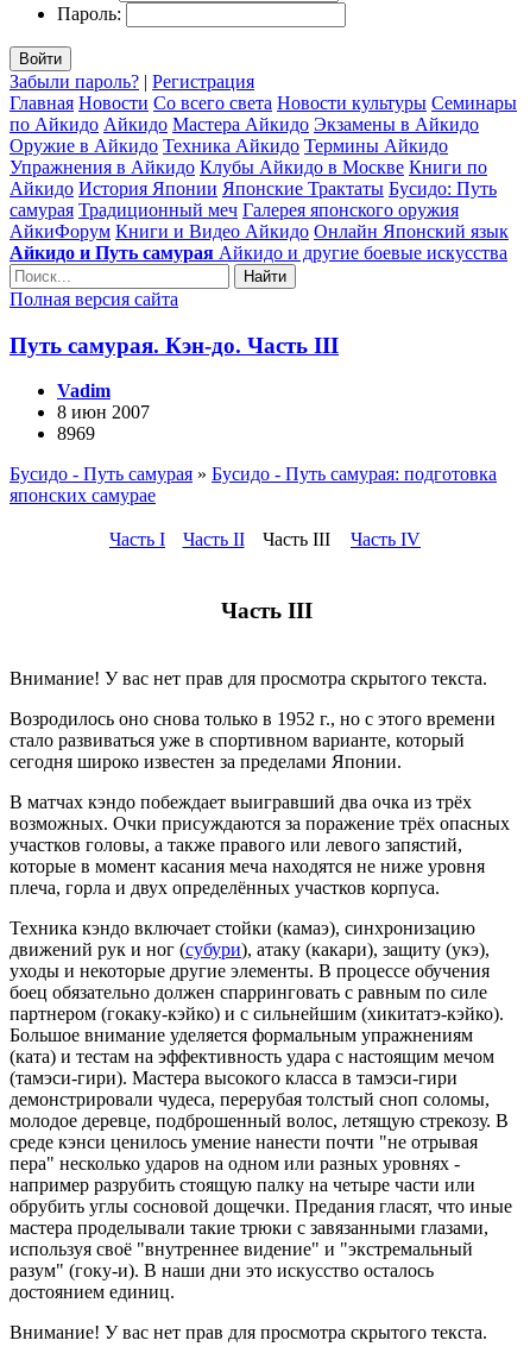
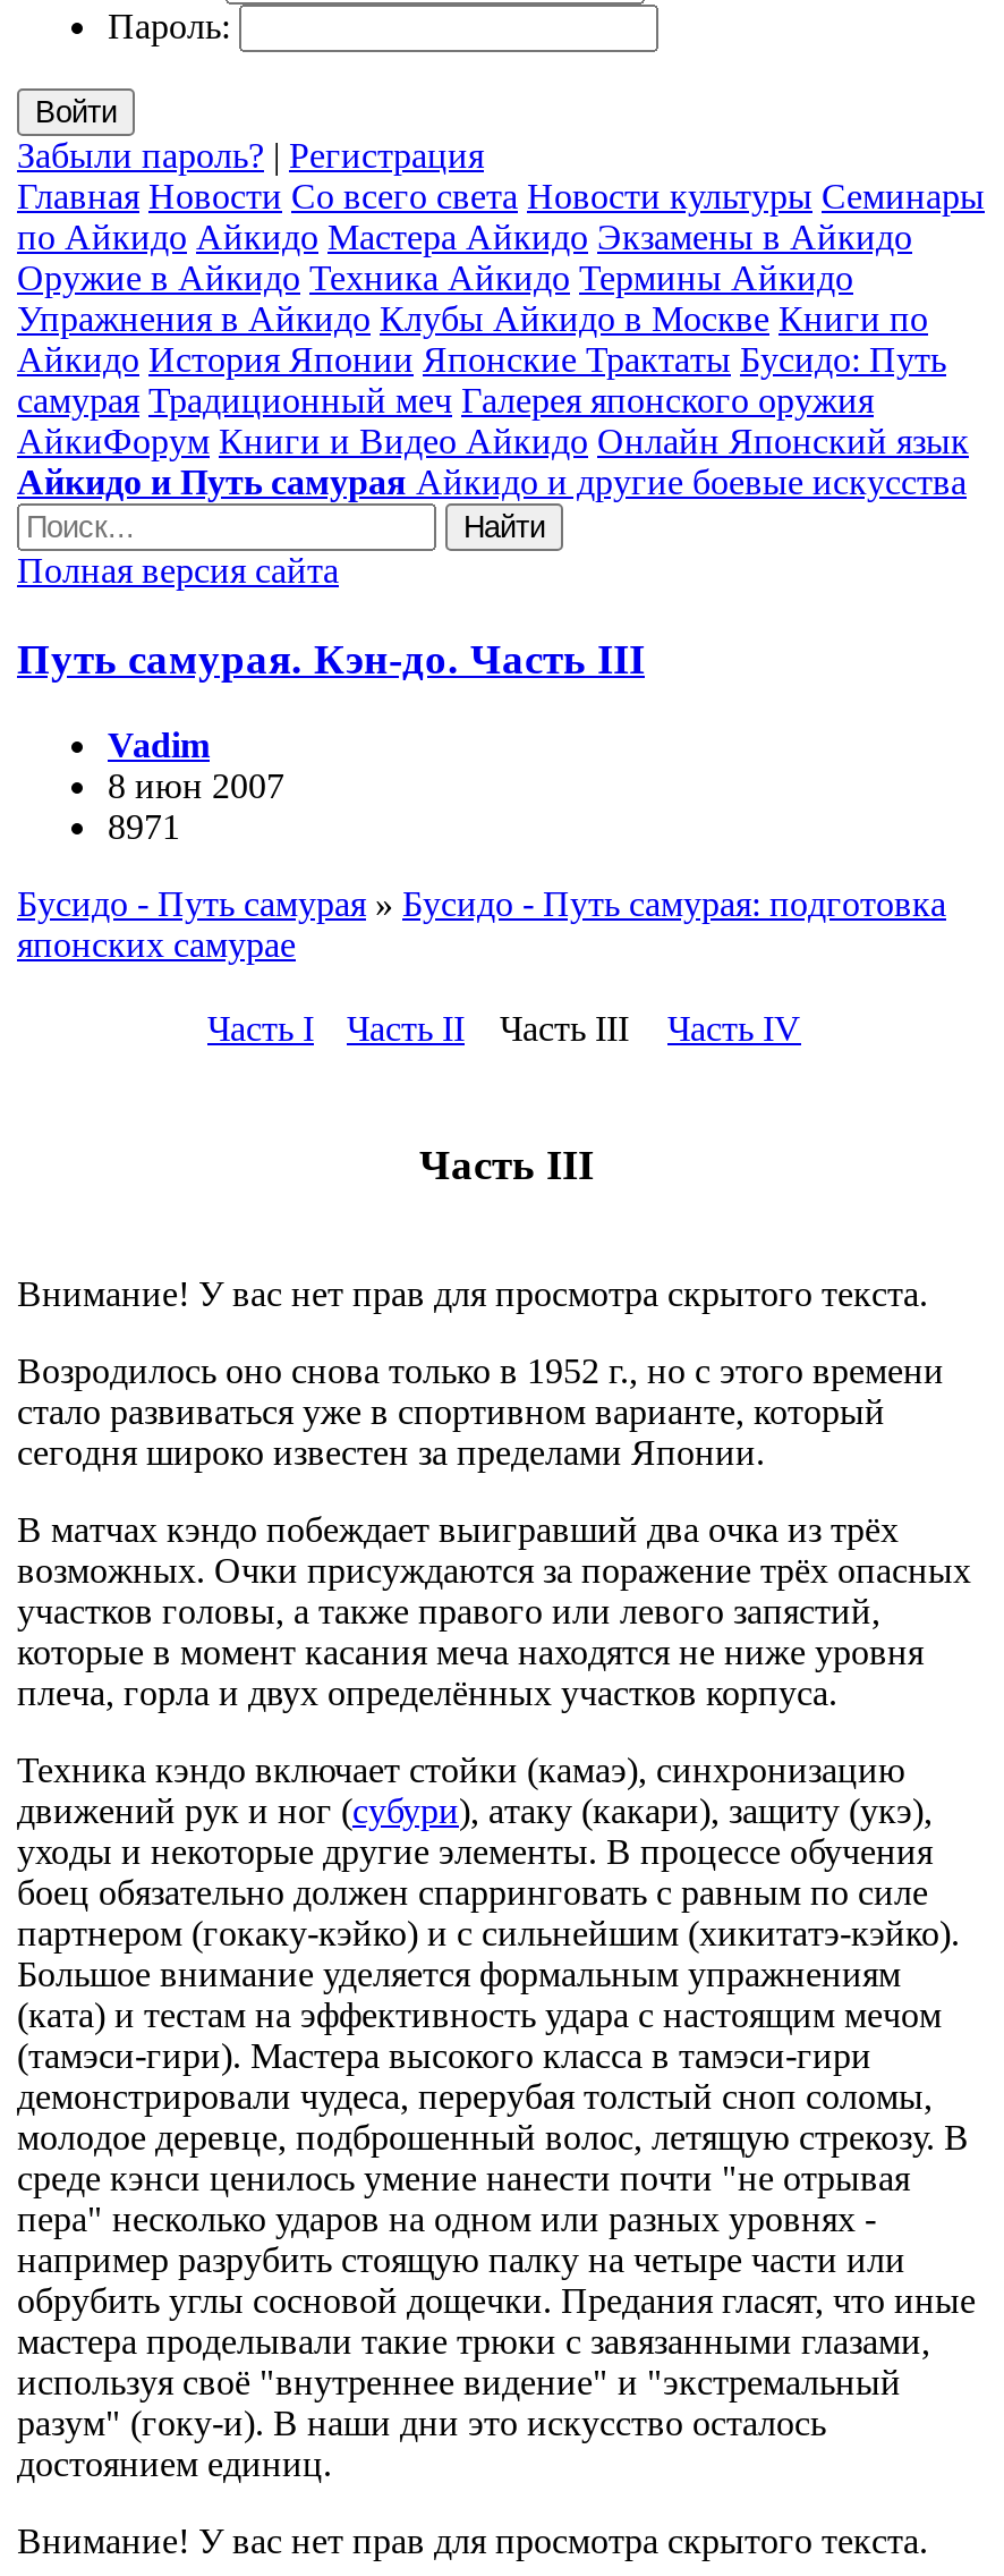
[57,424,95,444] 8969 -> [108,808,180,847] 8971

